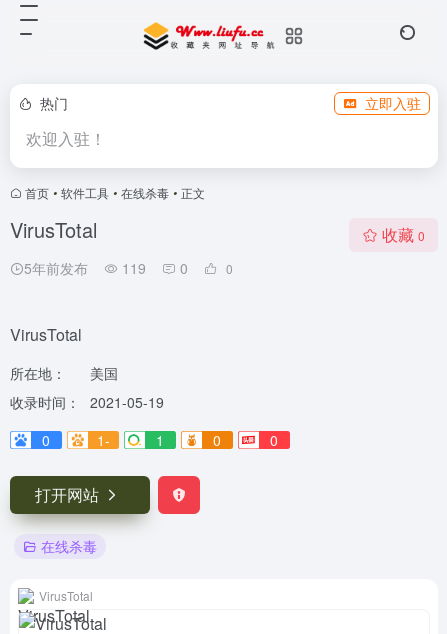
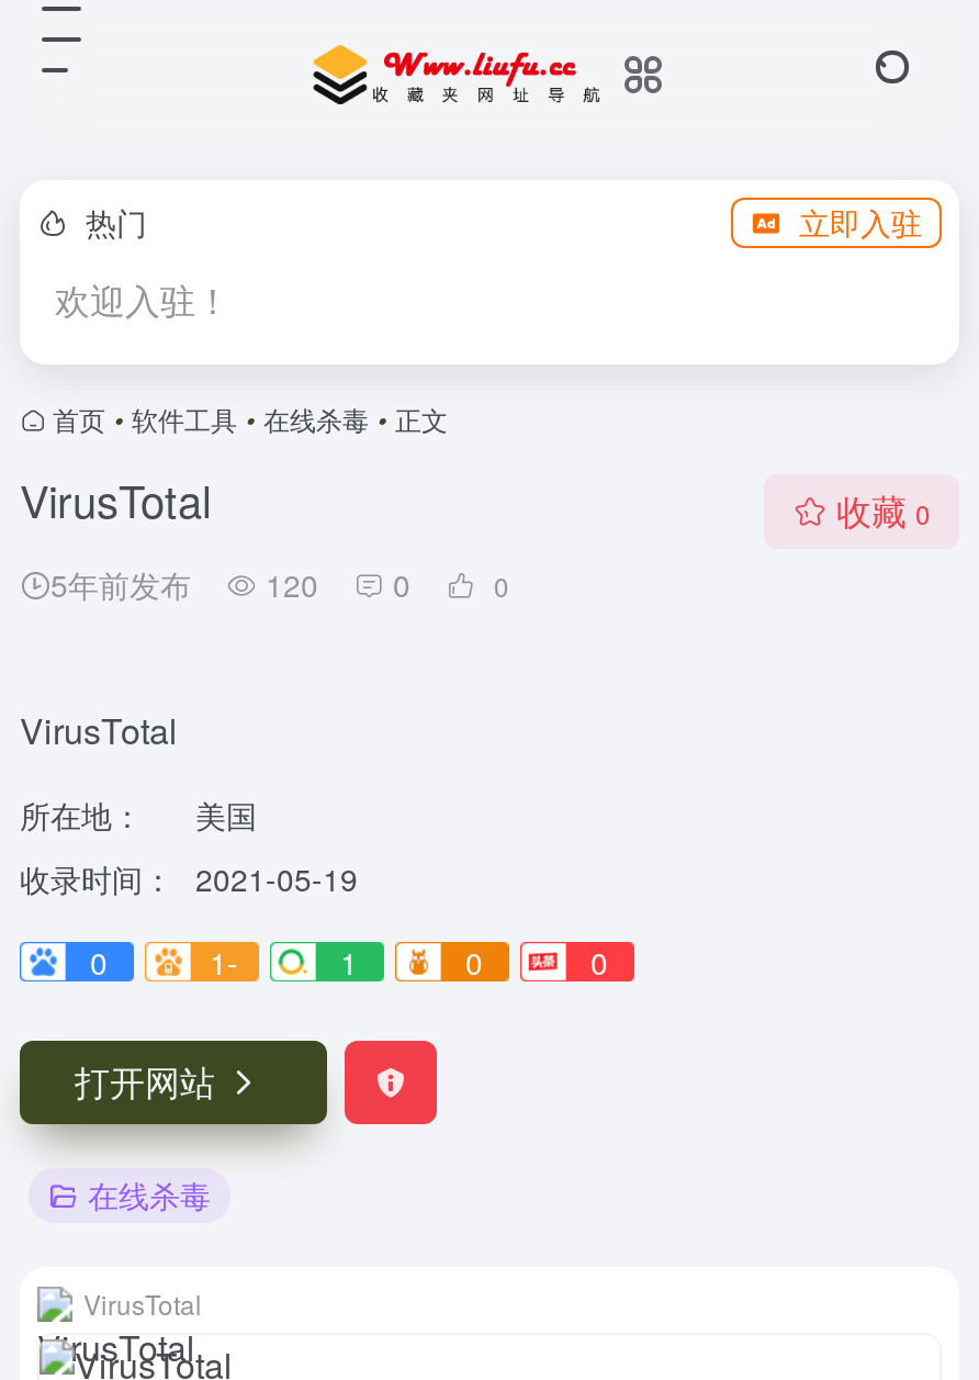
[24,258,188,278] 5年前发布 119 0 -> [50,562,410,606] 5年前发布 120 0

